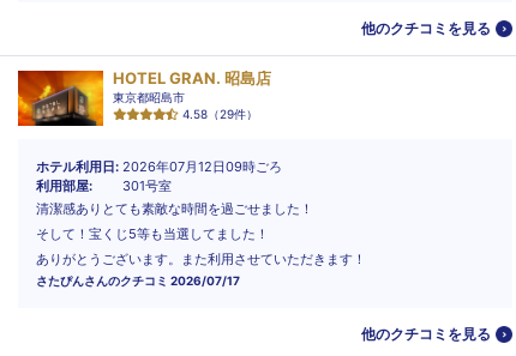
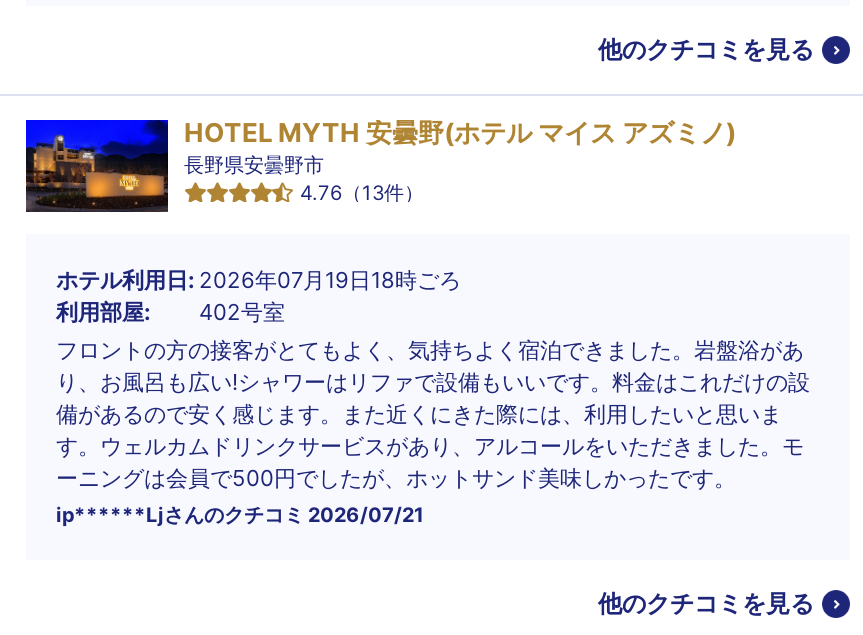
[17,68,271,127] [image] | HOTEL GRAN. 昭島店 | 東京都昭島市 | 4.58（29件） -> [24,116,736,214] [image] | HOTEL MYTH 安曇野(ホテル マイス アズミノ) | 長野県安曇野市 | 4.76（13件）
[36,159,281,175] ホテル利用日 2026年07月12日09時ごろ -> [56,267,461,295] ホテル利用日 2026年07月19日18時ごろ
[36,178,366,288] 301号室 | 清潔感ありとても素敵な時間を過ごせました！ | そして！宝くじ5等も当選してました！ | ありがとうございます。また利用させていただきます！ | さたぴんさんのクチコミ2026/07/17 -> [56,299,810,527] 402号室 | フロントの方の接客がとてもよく、気持ちよく宿泊できました。岩盤浴があ | り、お風呂も広い!シャワーはリファで設備もいいです。料金はこれだけの設 | 備があるので安く感じます。また近くにきた際には、利用したいと思いま | す。ウェルカムドリンクサービスがあり、アルコールをいただきました。モ | ーニングは会員で500円でしたが、ホットサンド美味しかったです。 | ip******Ljさんのクチコミ2026/07/21

